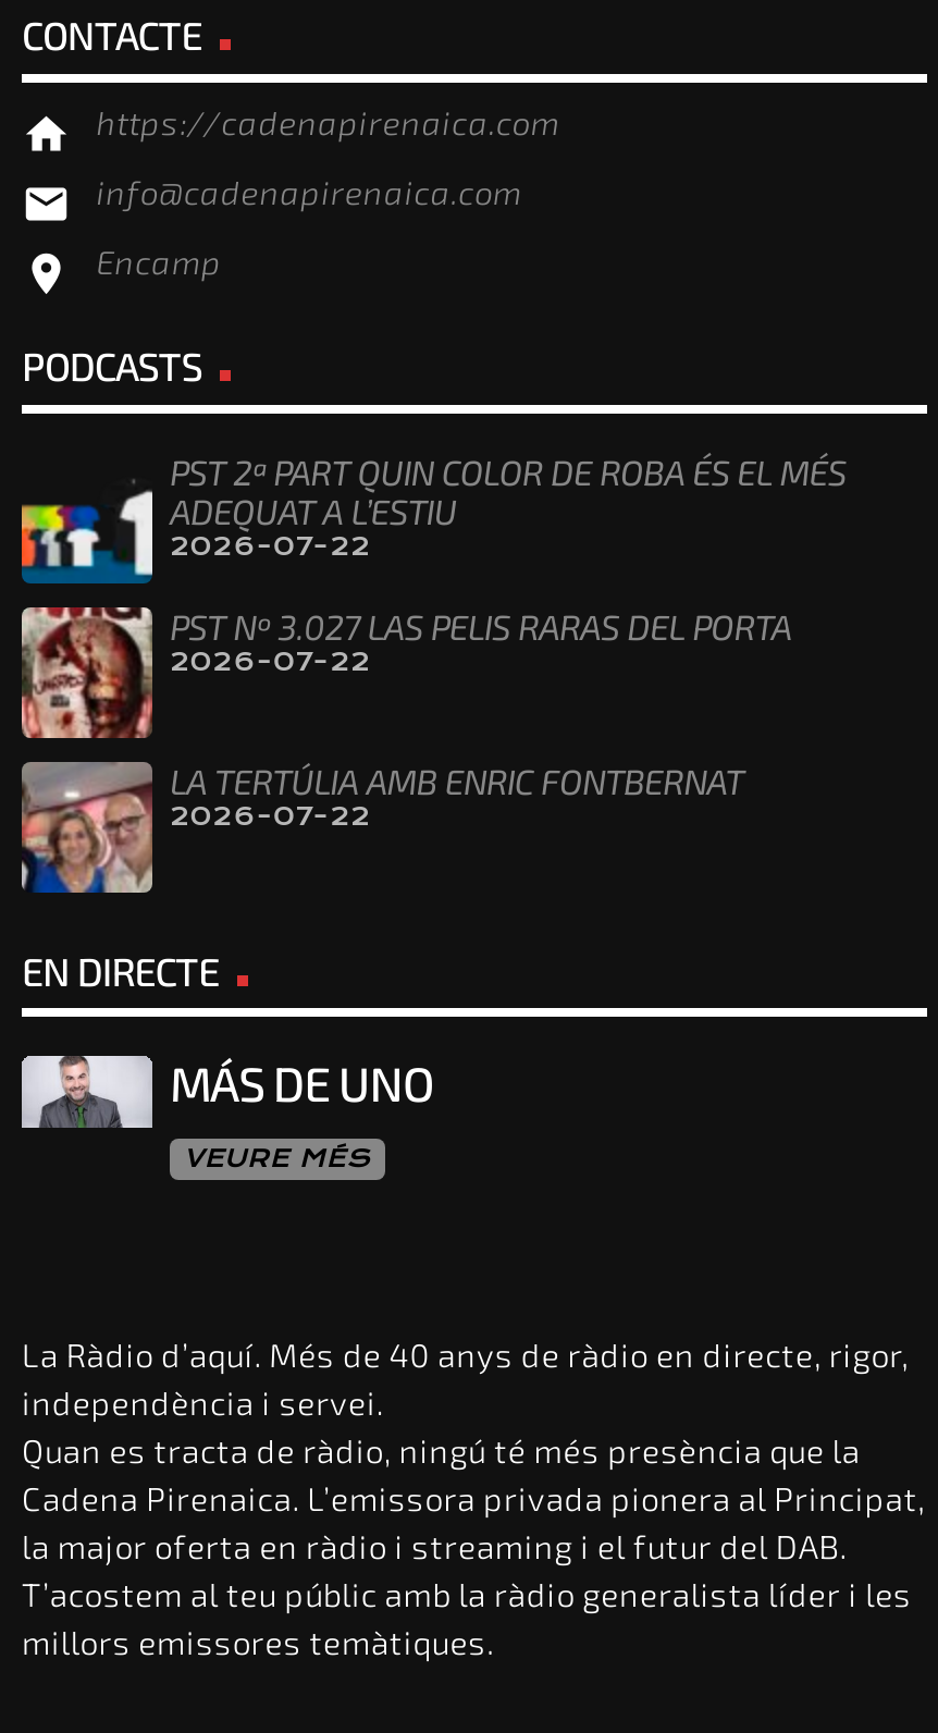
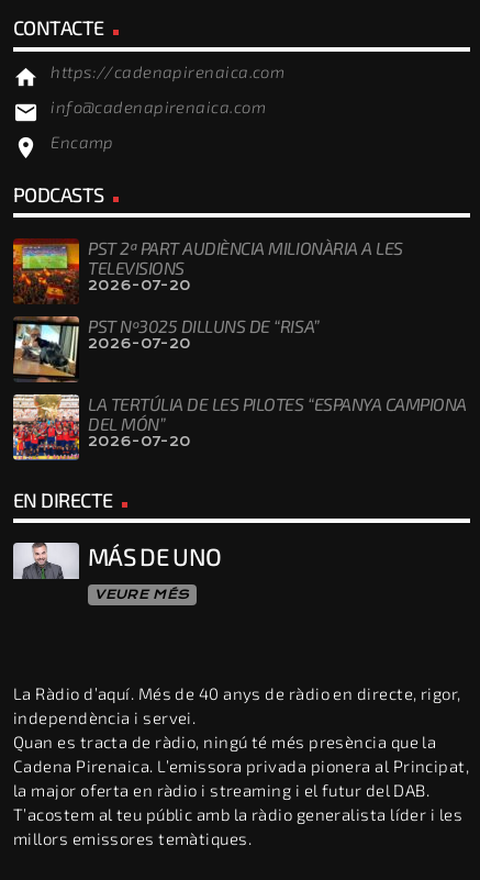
[20,450,846,586] [image] | PST 2ª PART QUIN COLOR DE ROBA ÉS EL MÉS | ADEQUAT A L’ESTIU | 2026-07-22 -> [12,237,403,304] [image] | PST 2ª PART AUDIÈNCIA MILIONÀRIA A LES | TELEVISIONS | 2026-07-20
[20,605,792,740] [image] | PST Nº 3.027 LAS PELIS RARAS DEL PORTA | 2026-07-22 -> [13,315,319,382] [image] | PST Nº3025 DILLUNS DE “RISA” | 2026-07-20
[20,760,743,895] [image] | LA TERTÚLIA AMB ENRIC FONTBERNAT | 2026-07-22 -> [12,393,467,461] [image] | LA TERTÚLIA DE LES PILOTES “ESPANYA CAMPIONA | DEL MÓN” | 2026-07-20

